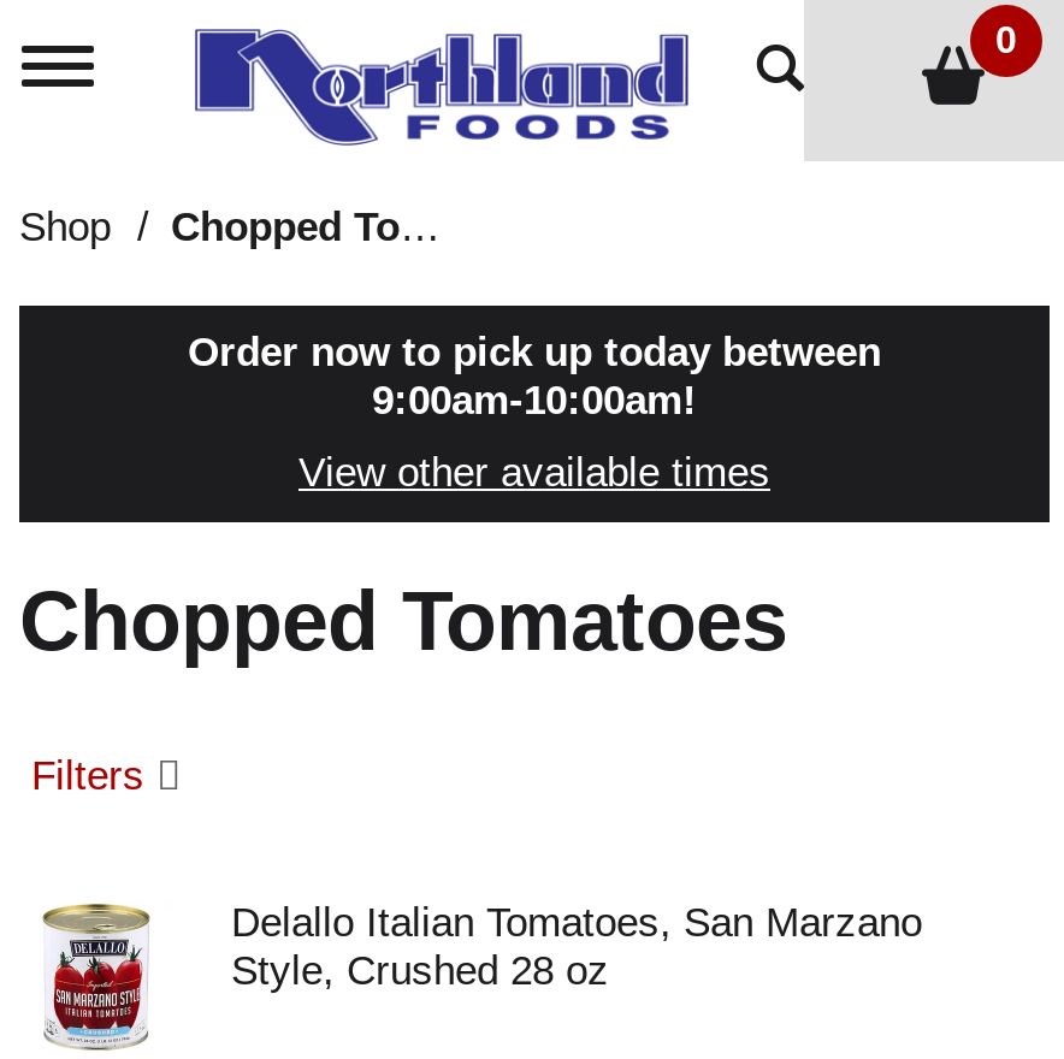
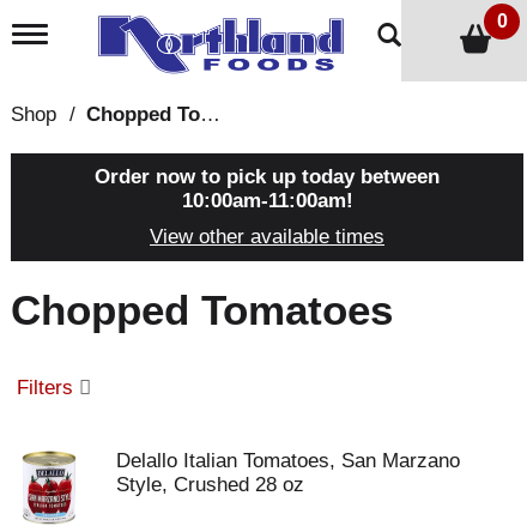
[372,378,697,424] 9:00am-10:00am! -> [181,189,353,212] 10:00am-11:00am!

